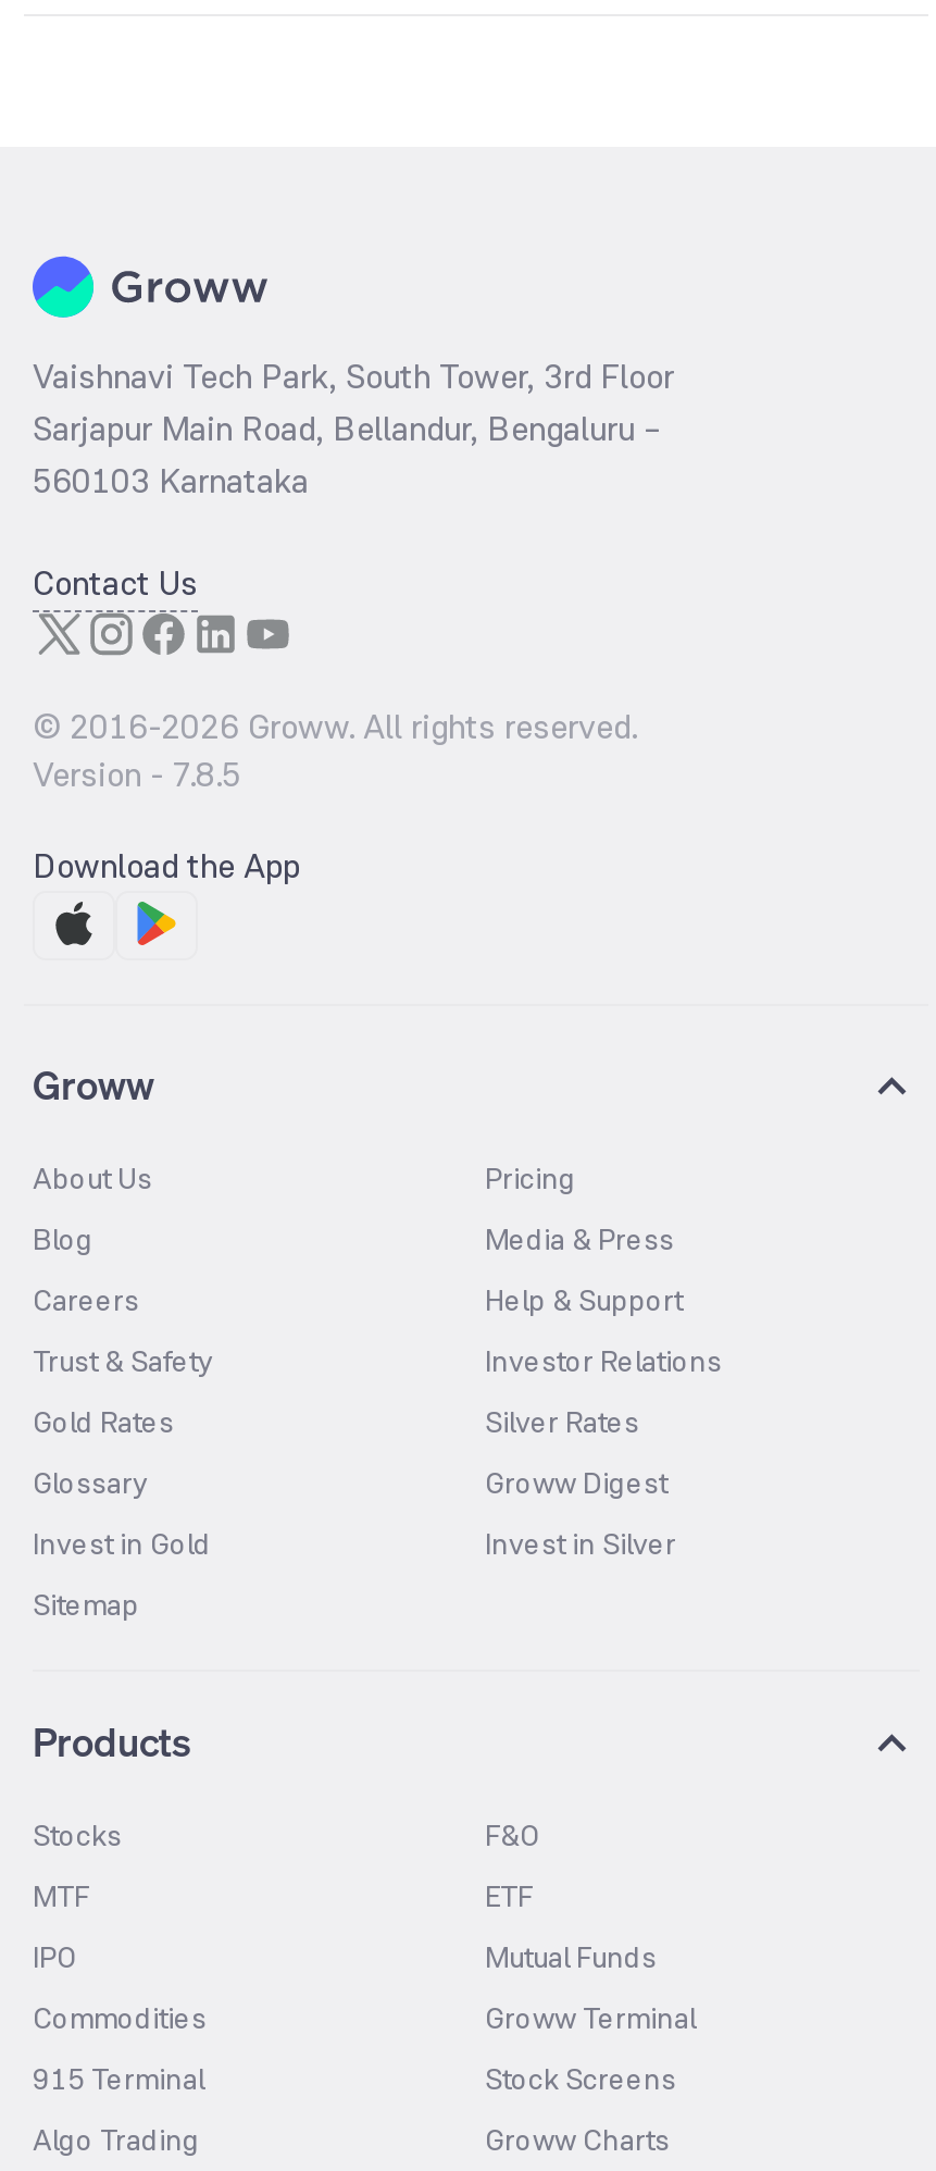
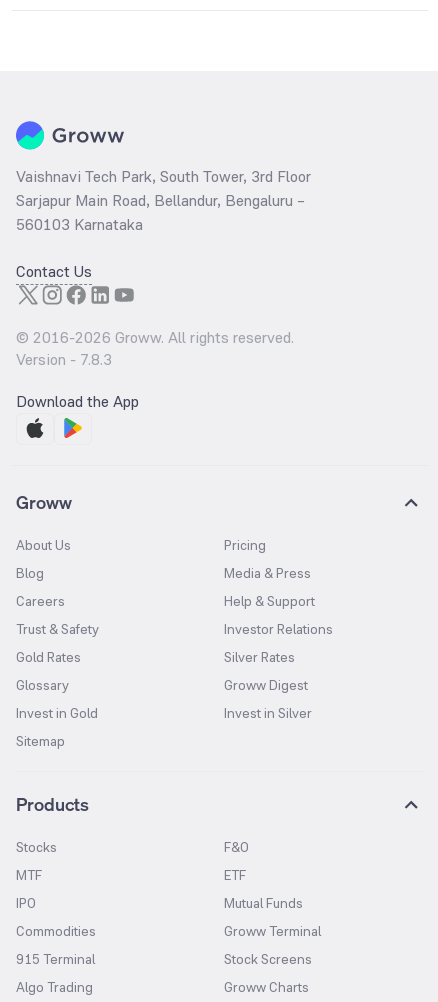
[33,752,241,797] Version - 7.8.5 -> [16,349,112,370] Version - 7.8.3

